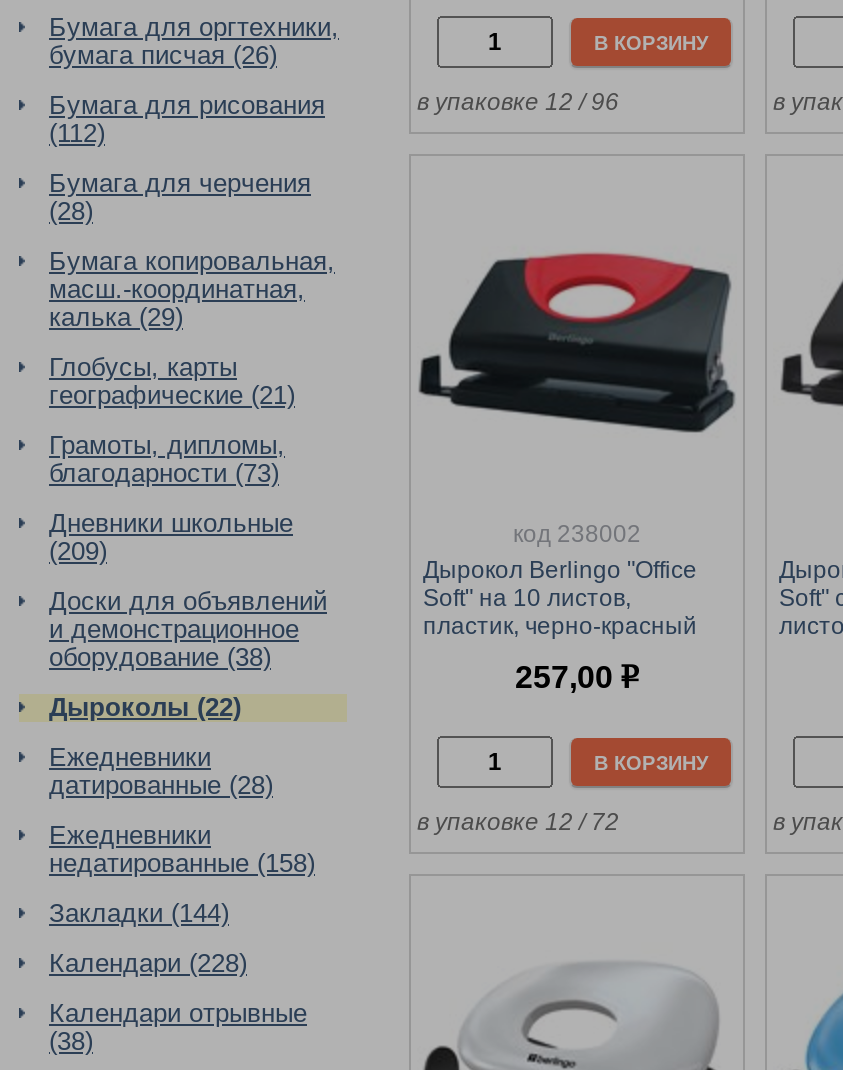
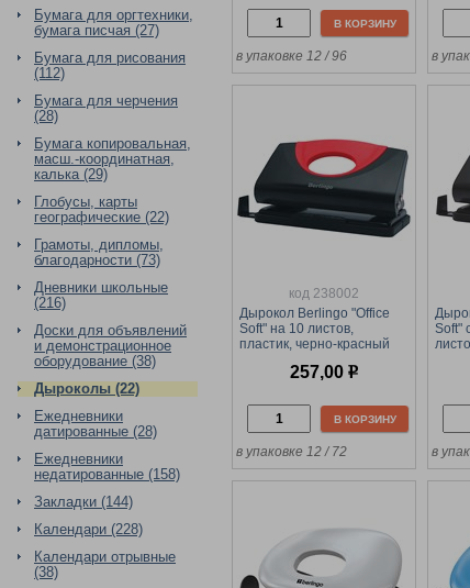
[49,40,277,70] бумага писчая (26) -> [34,22,159,39] бумага писчая (27)
[49,380,295,410] географические (21) -> [34,209,169,225] географические (22)
[49,536,107,566] (209) -> [34,295,66,311] (216)

